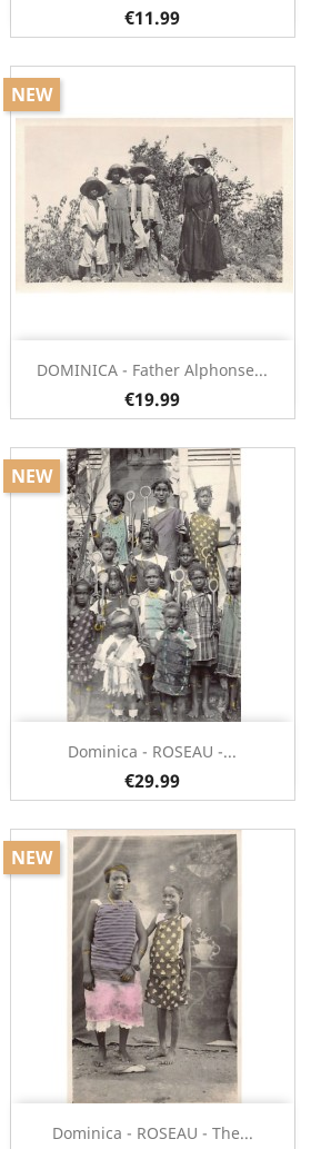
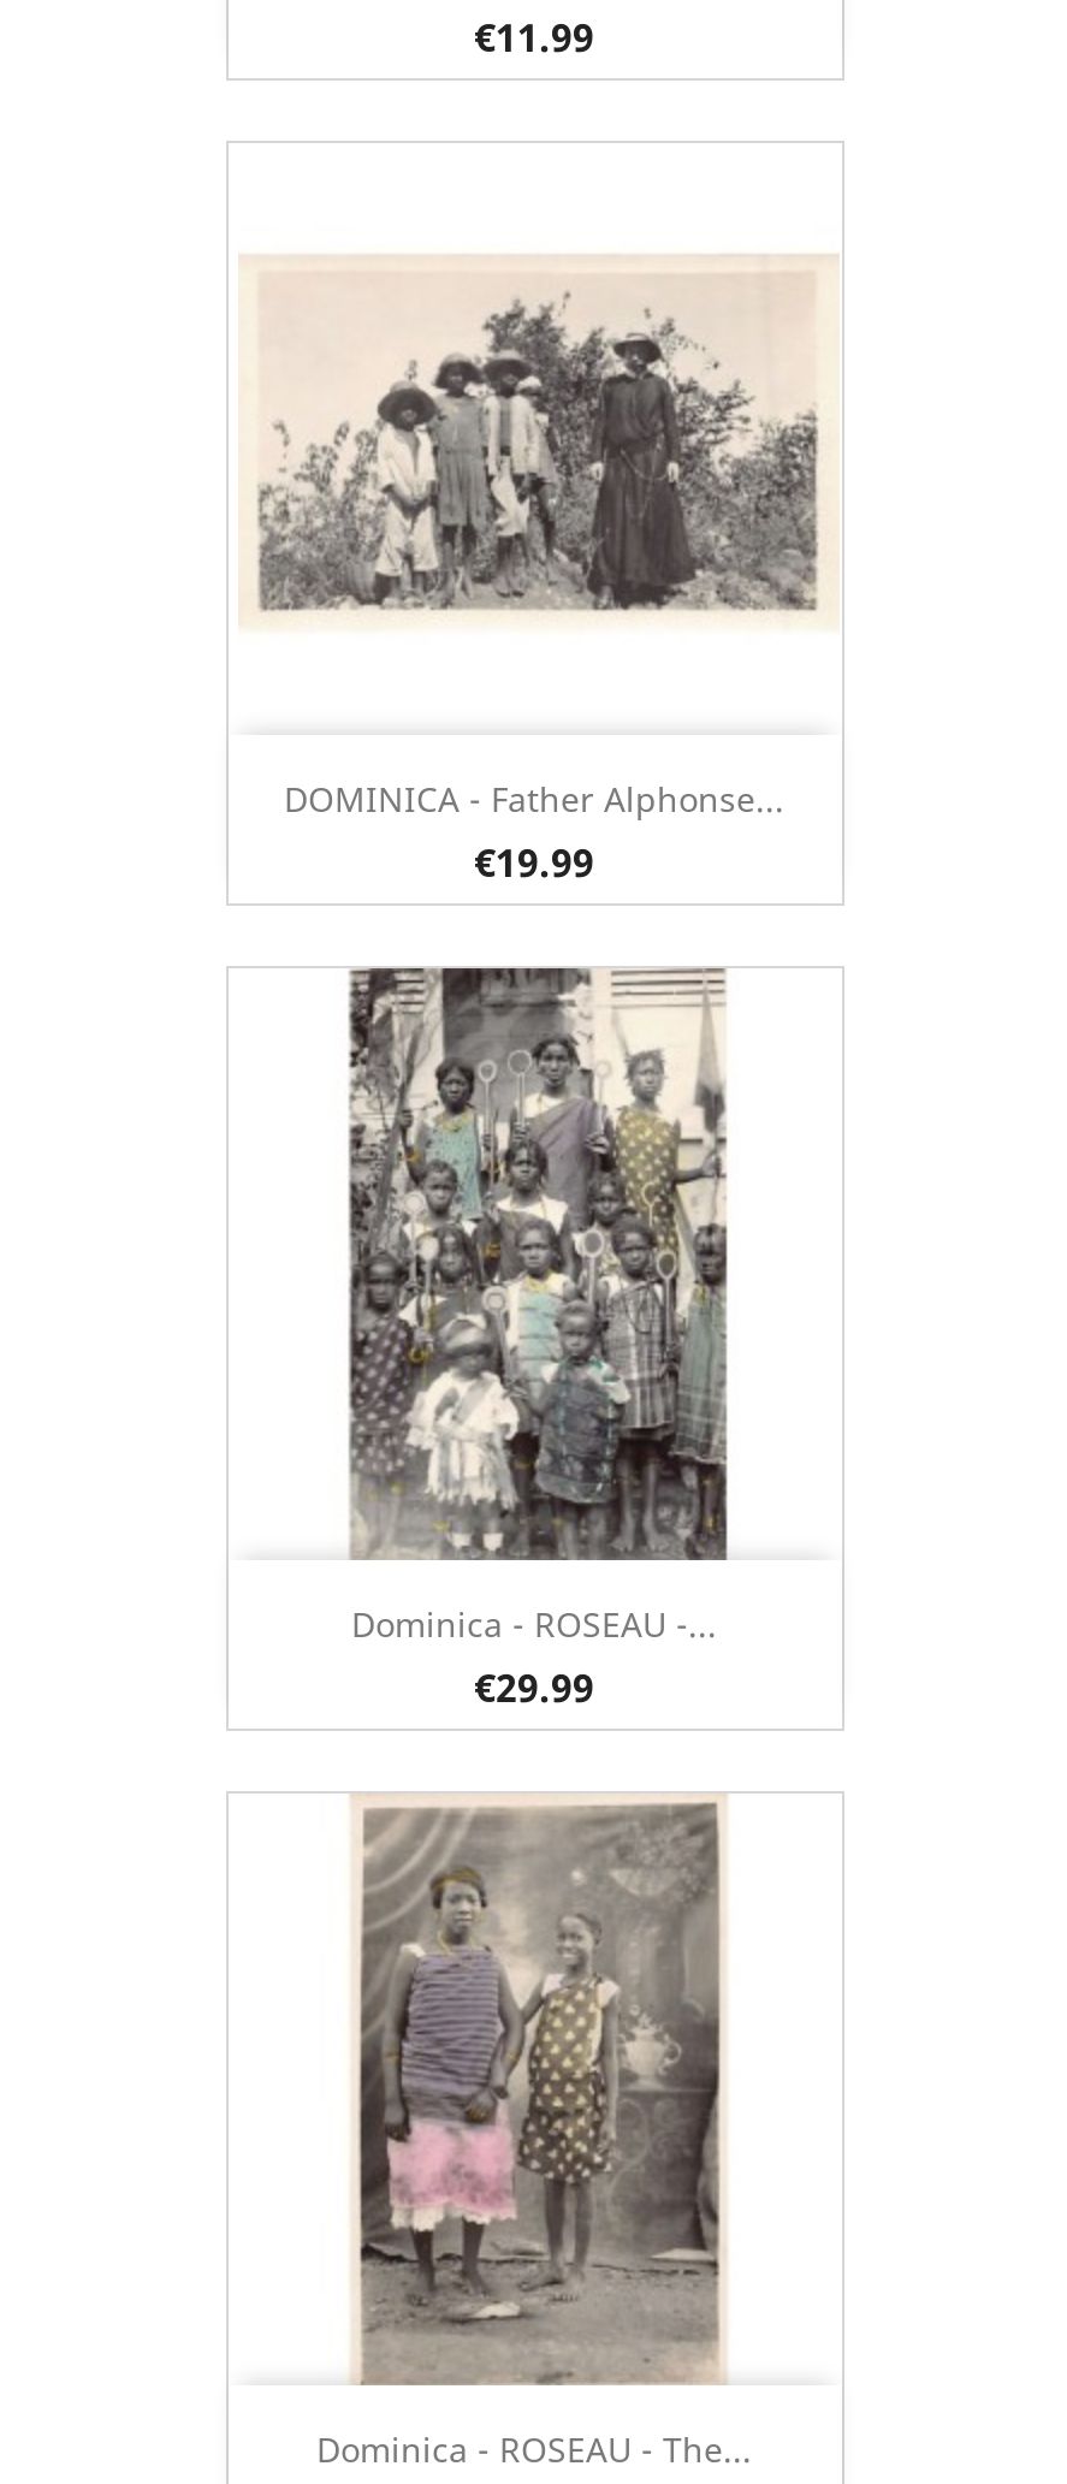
[11,82,52,107] NEW -> none
[11,464,52,488] NEW -> none
[11,845,52,870] NEW -> none

